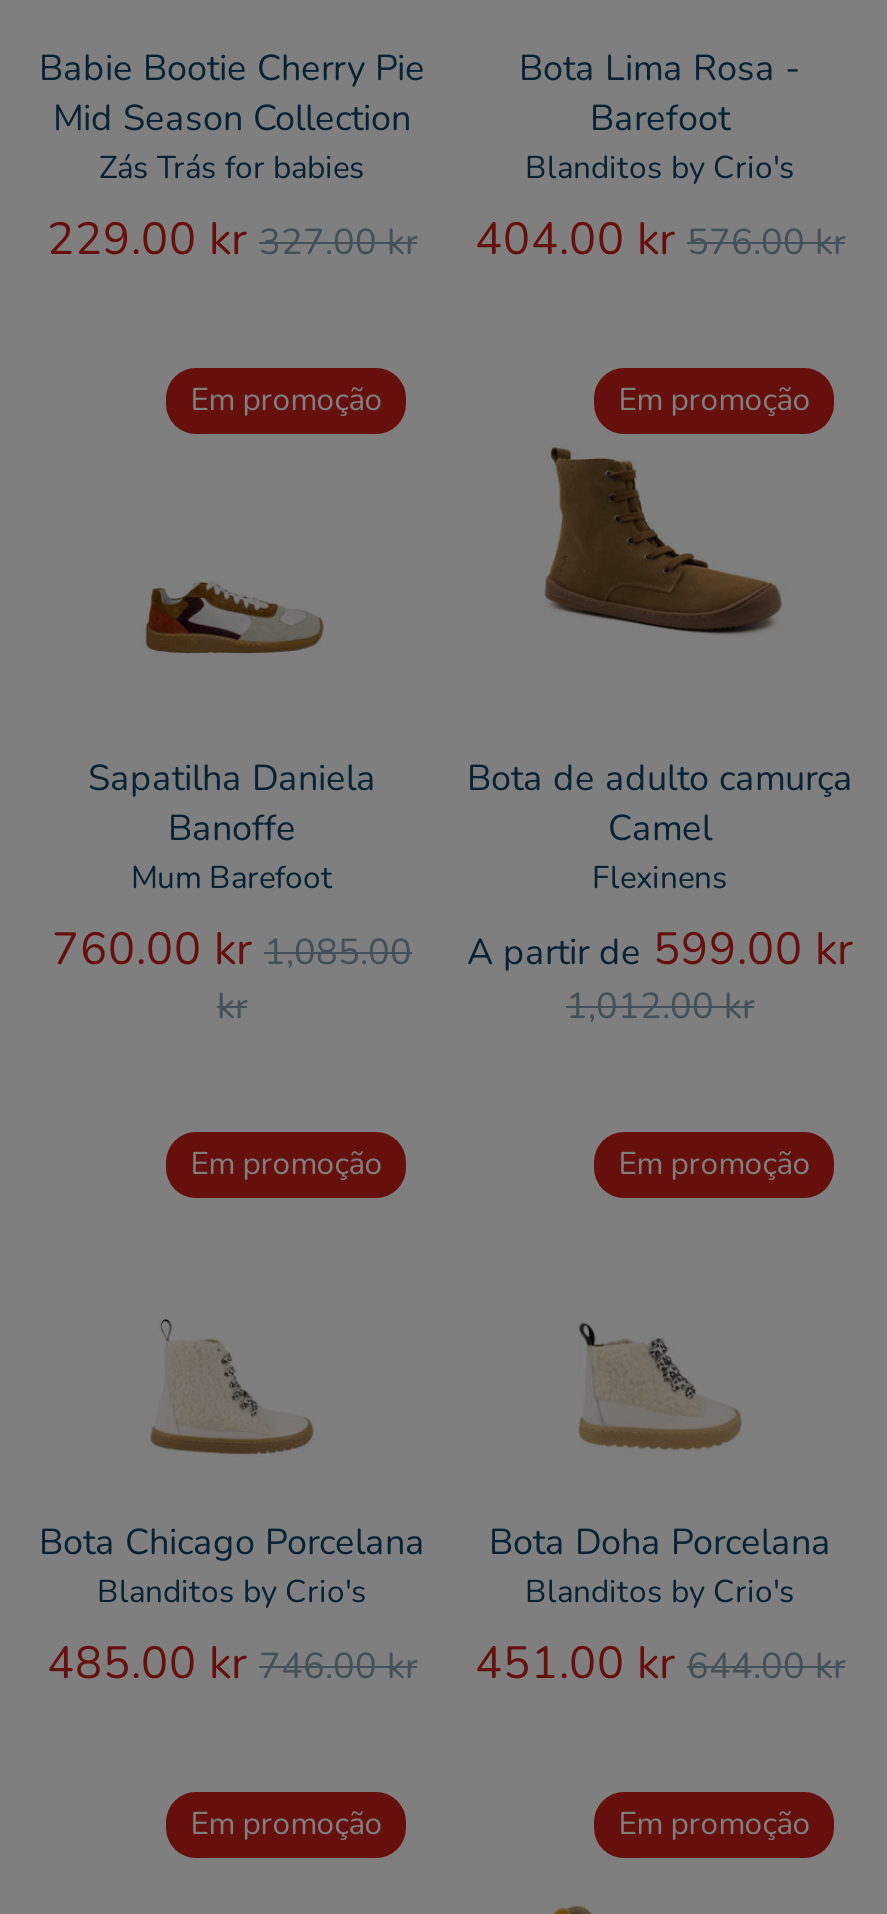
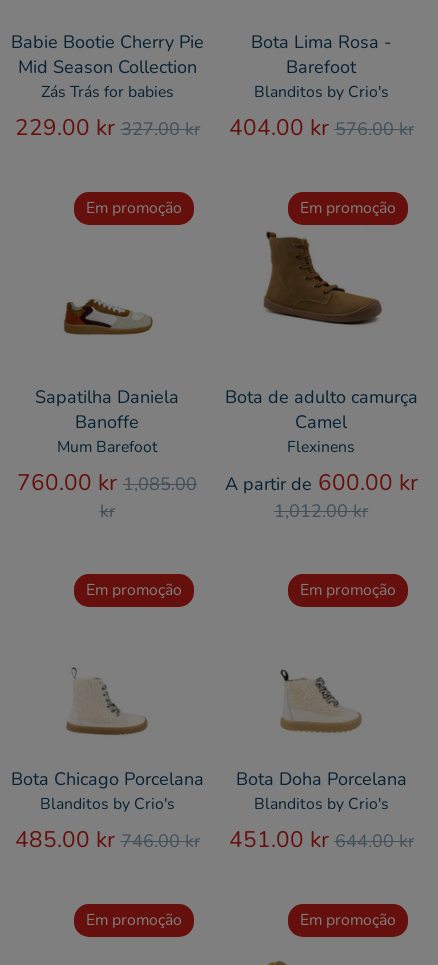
[467,918,853,980] A partir de 599.00 kr -> [224,467,417,498] A partir de 600.00 kr

